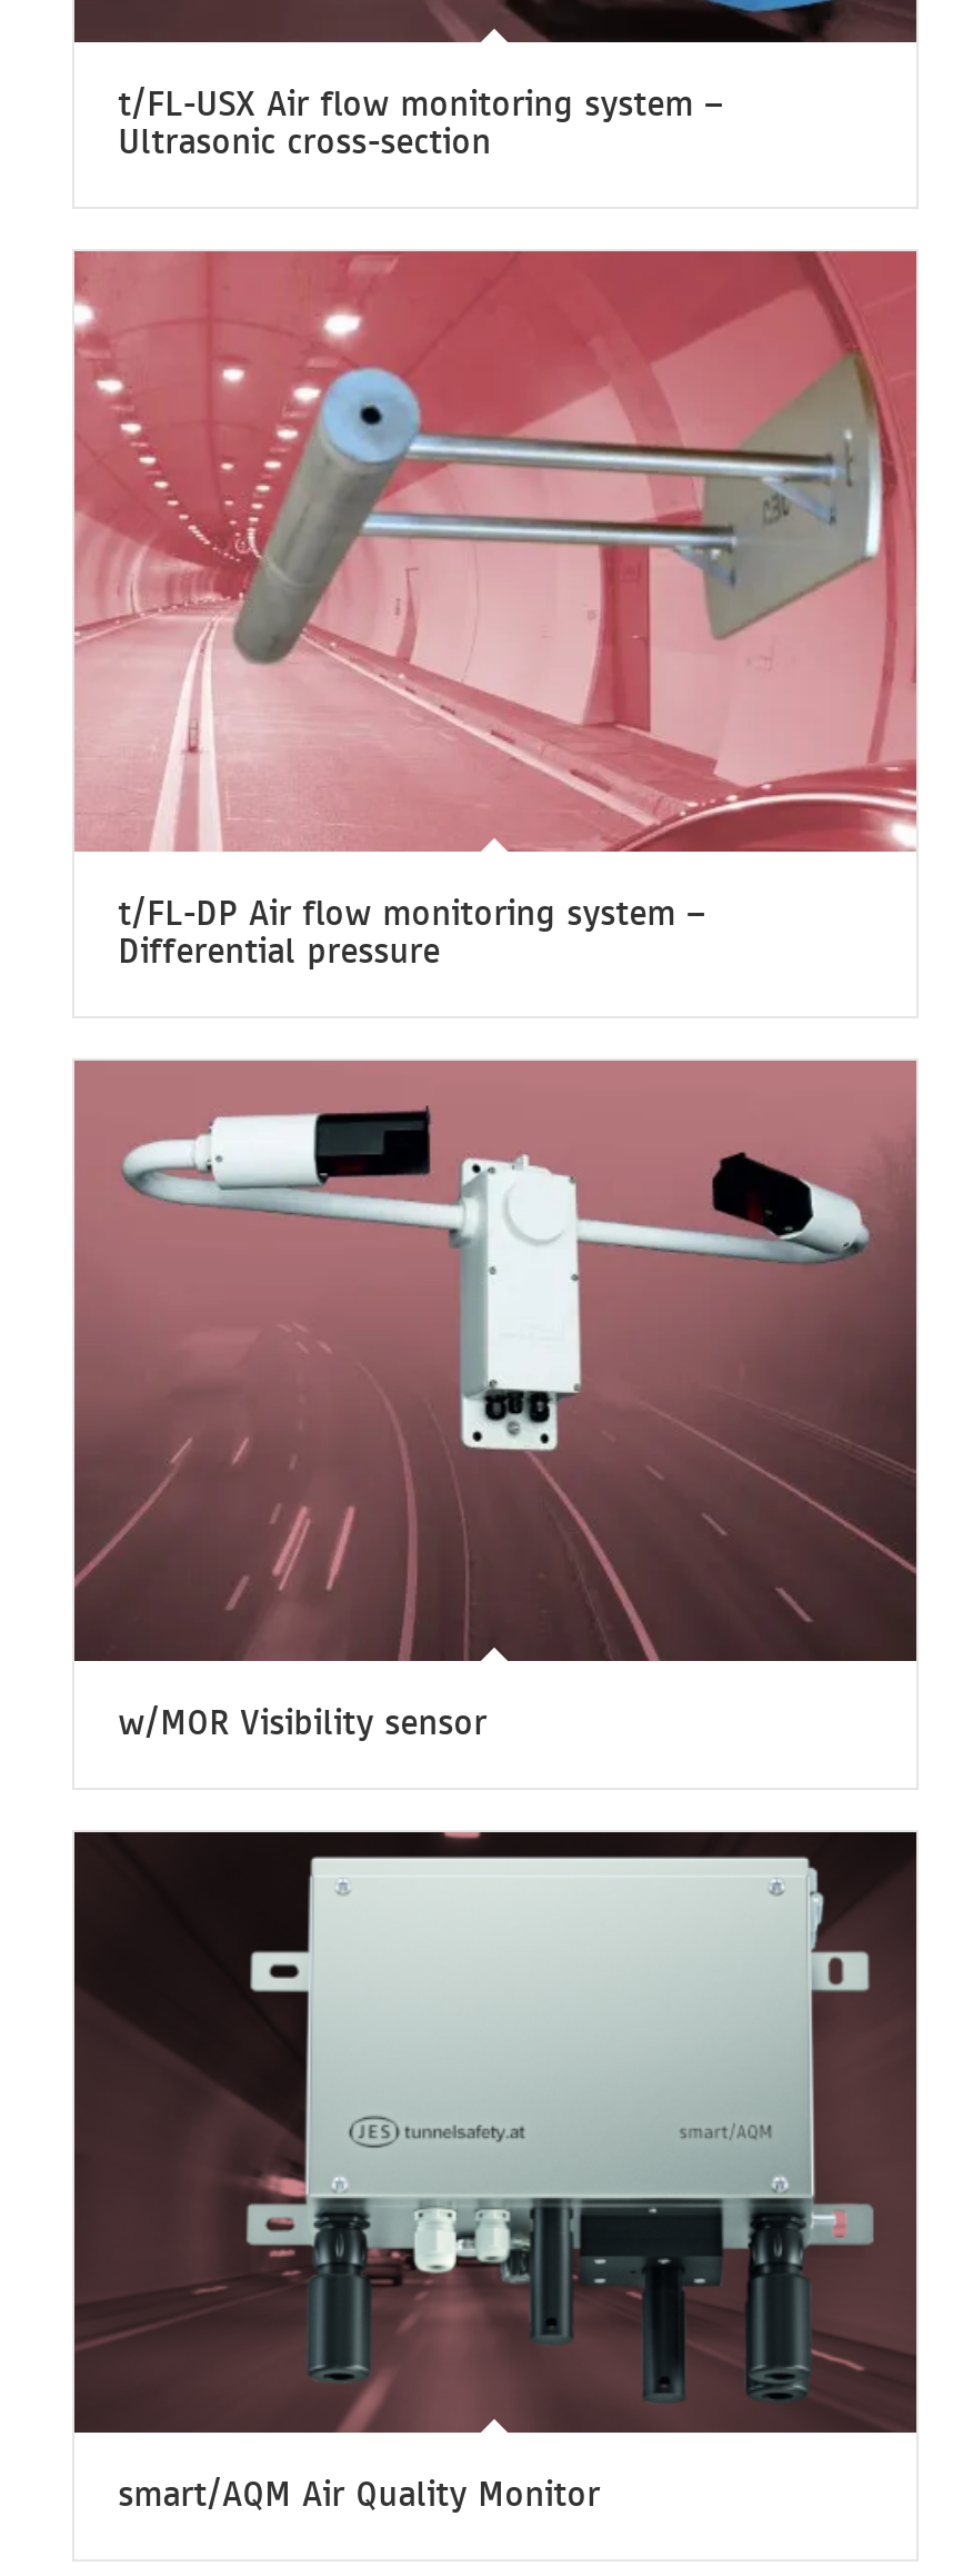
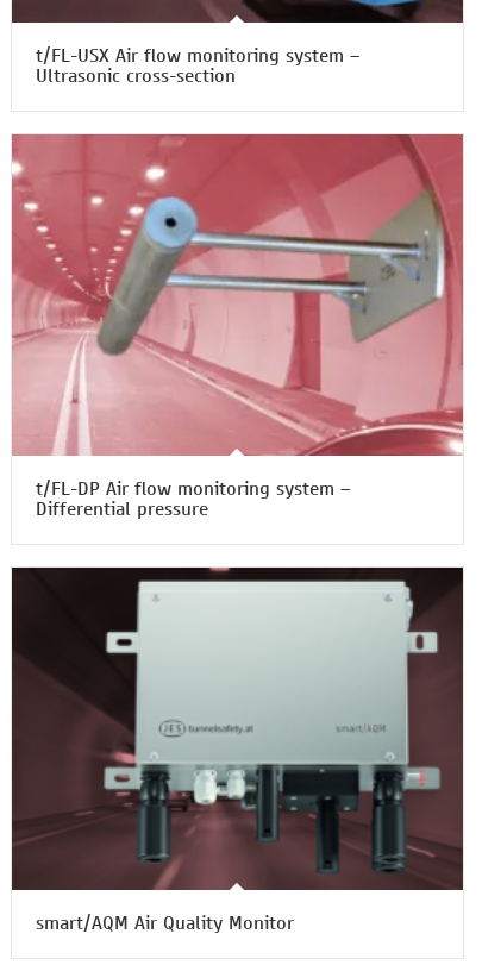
[72,1061,916,1746] [image] | w/MOR Visibility sensor -> none

